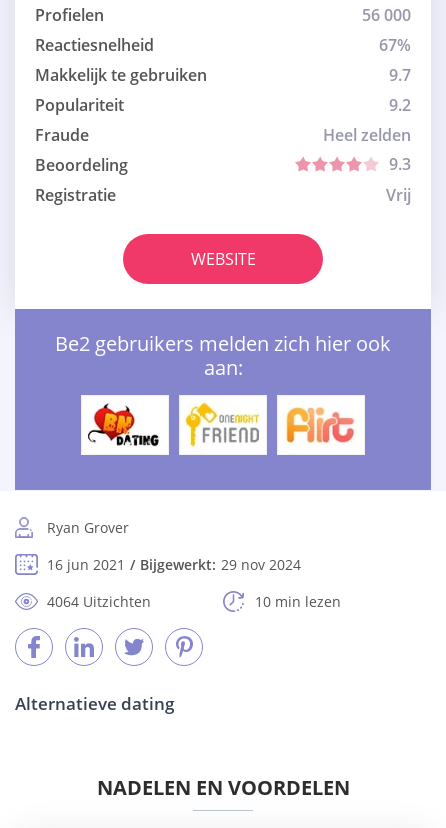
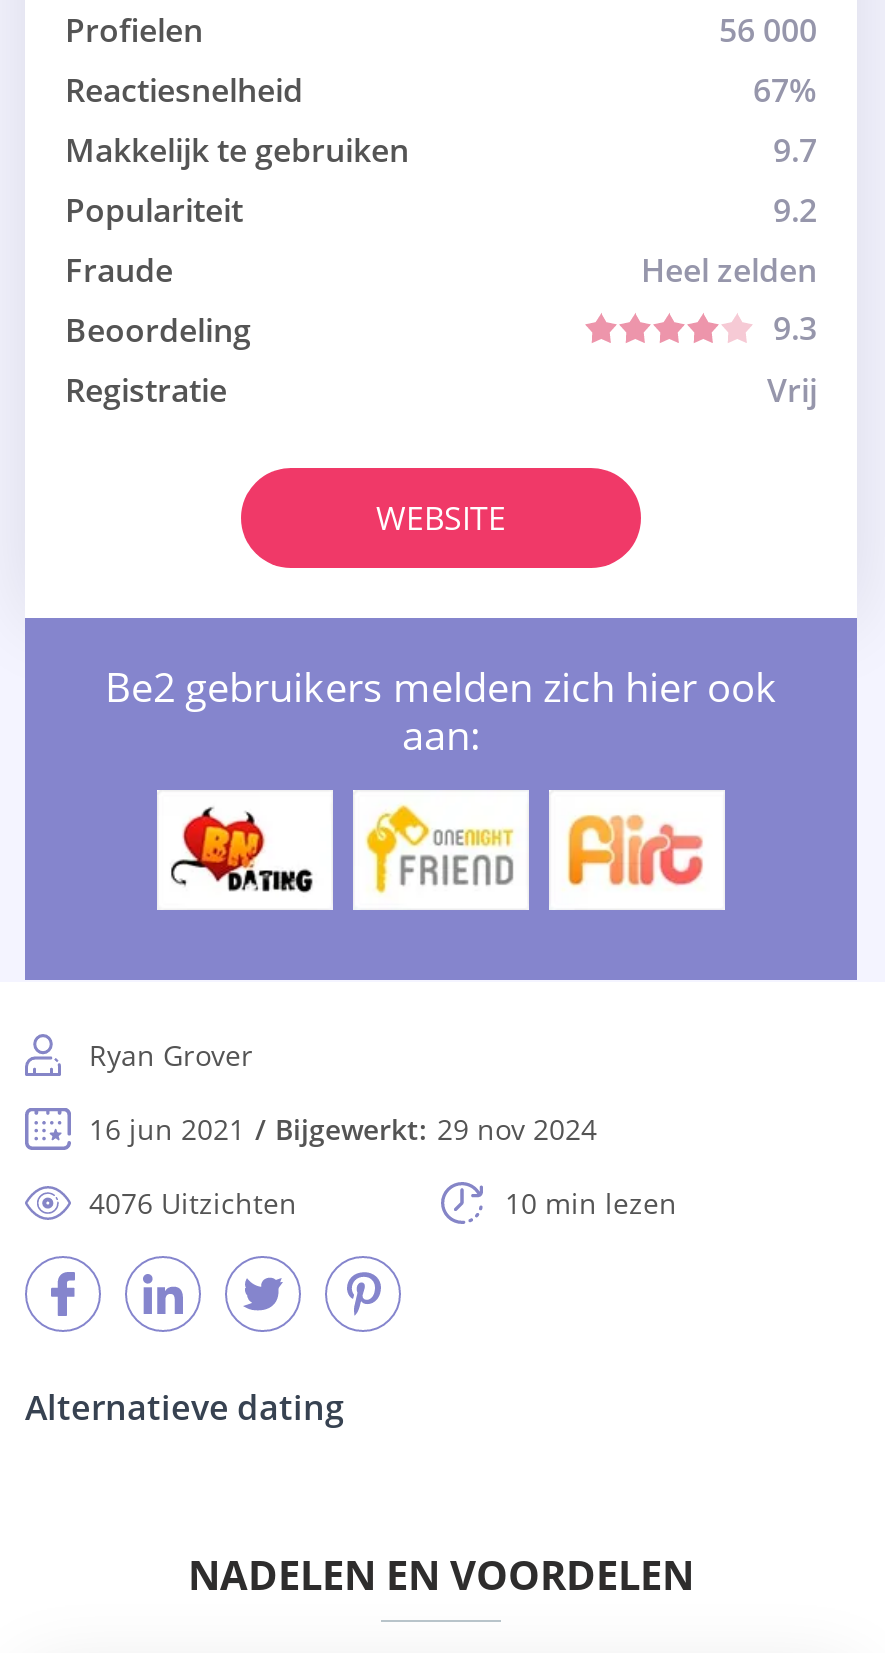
[47,592,151,611] 4064 Uitzichten -> [89,1184,297,1222] 4076 Uitzichten

